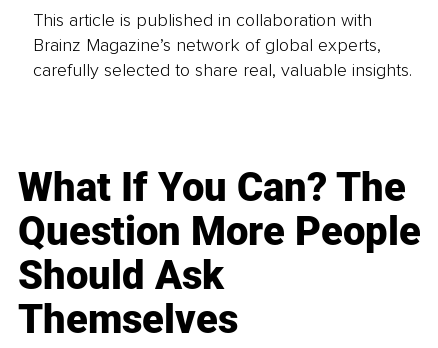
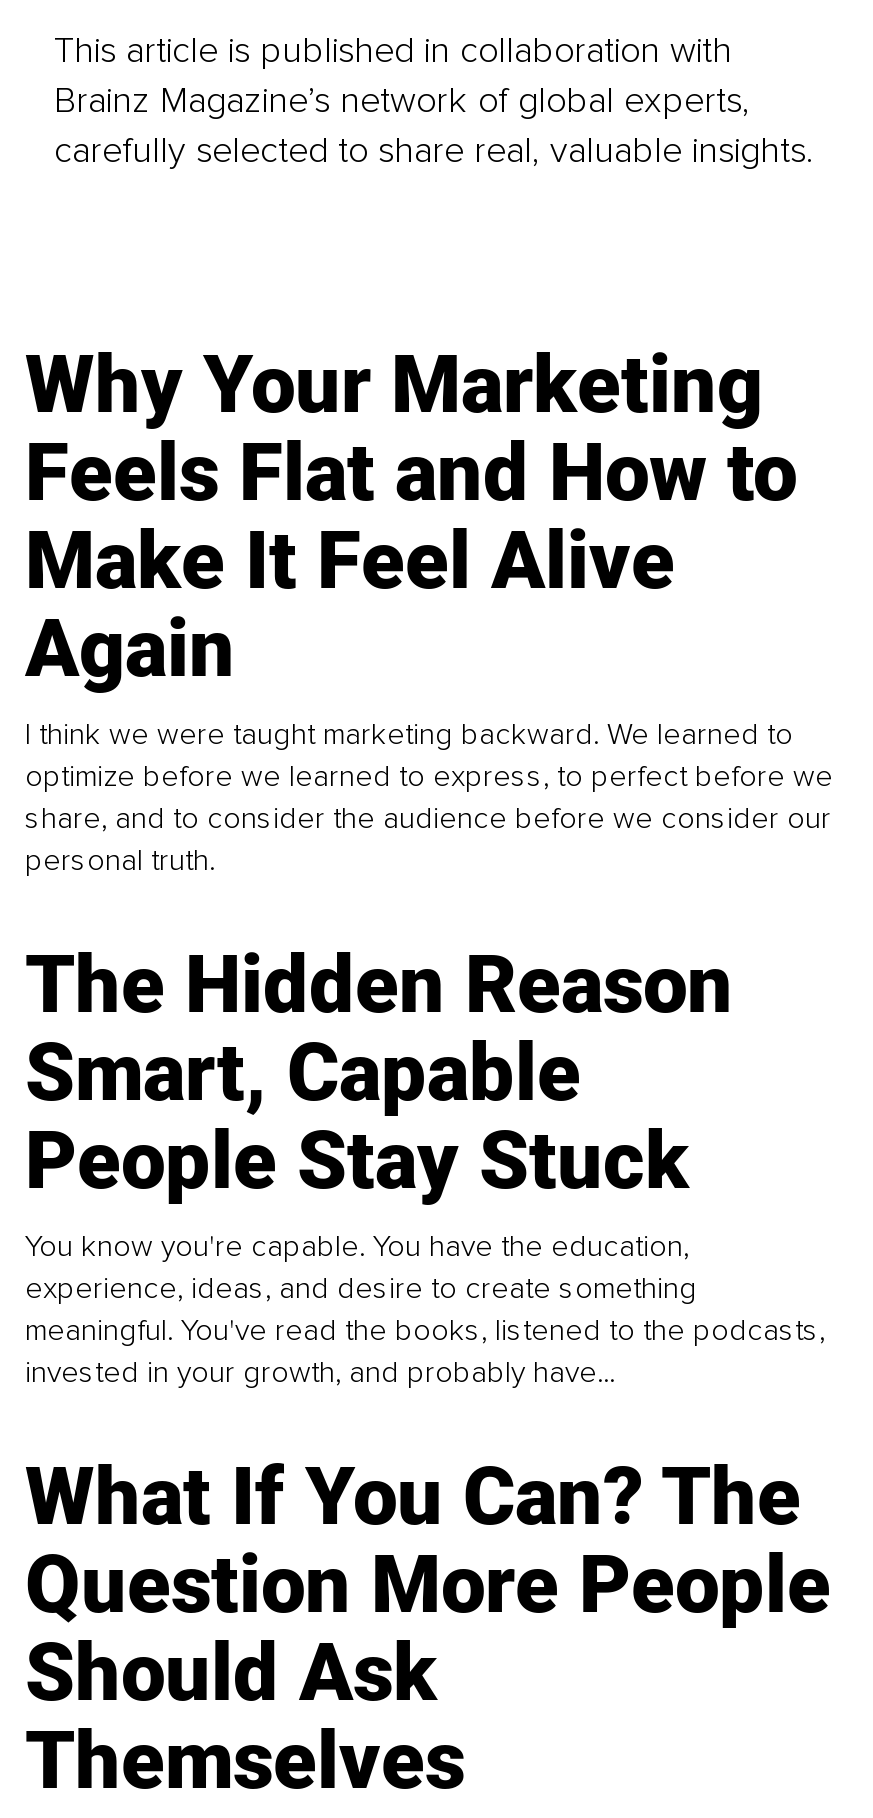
none -> [25,338,833,1390] Why Your Marketing | Feels Flat and How to | Make It Feel Alive | Again | I think we were taught marketing backward. We learned to | optimize before we learned to express, to perfect before we | share, and to consider the audience before we consider our | personal truth. | The Hidden Reason | Smart, Capable | People Stay Stuck | You know you're capable. You have the education, | experience, ideas, and desire to create something | meaningful. You've read the books, listened to the podcasts, | invested in your growth, and probably have...

